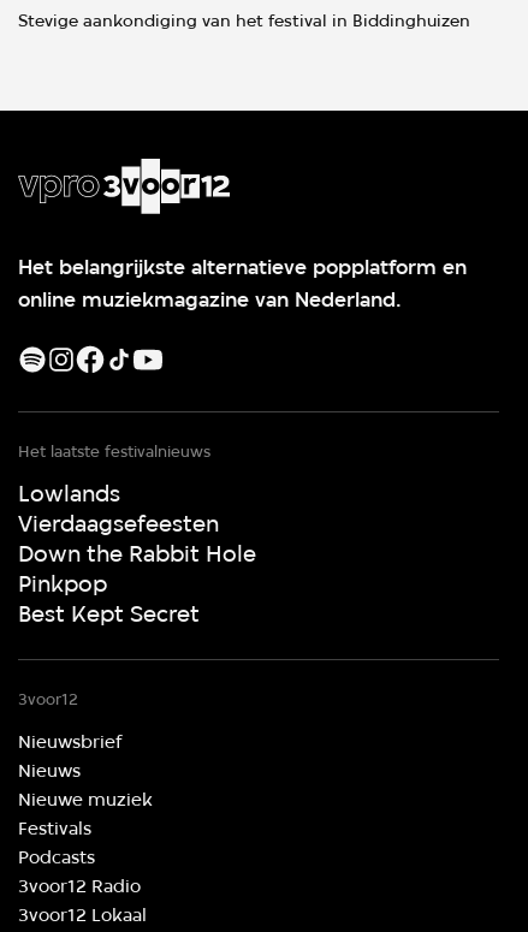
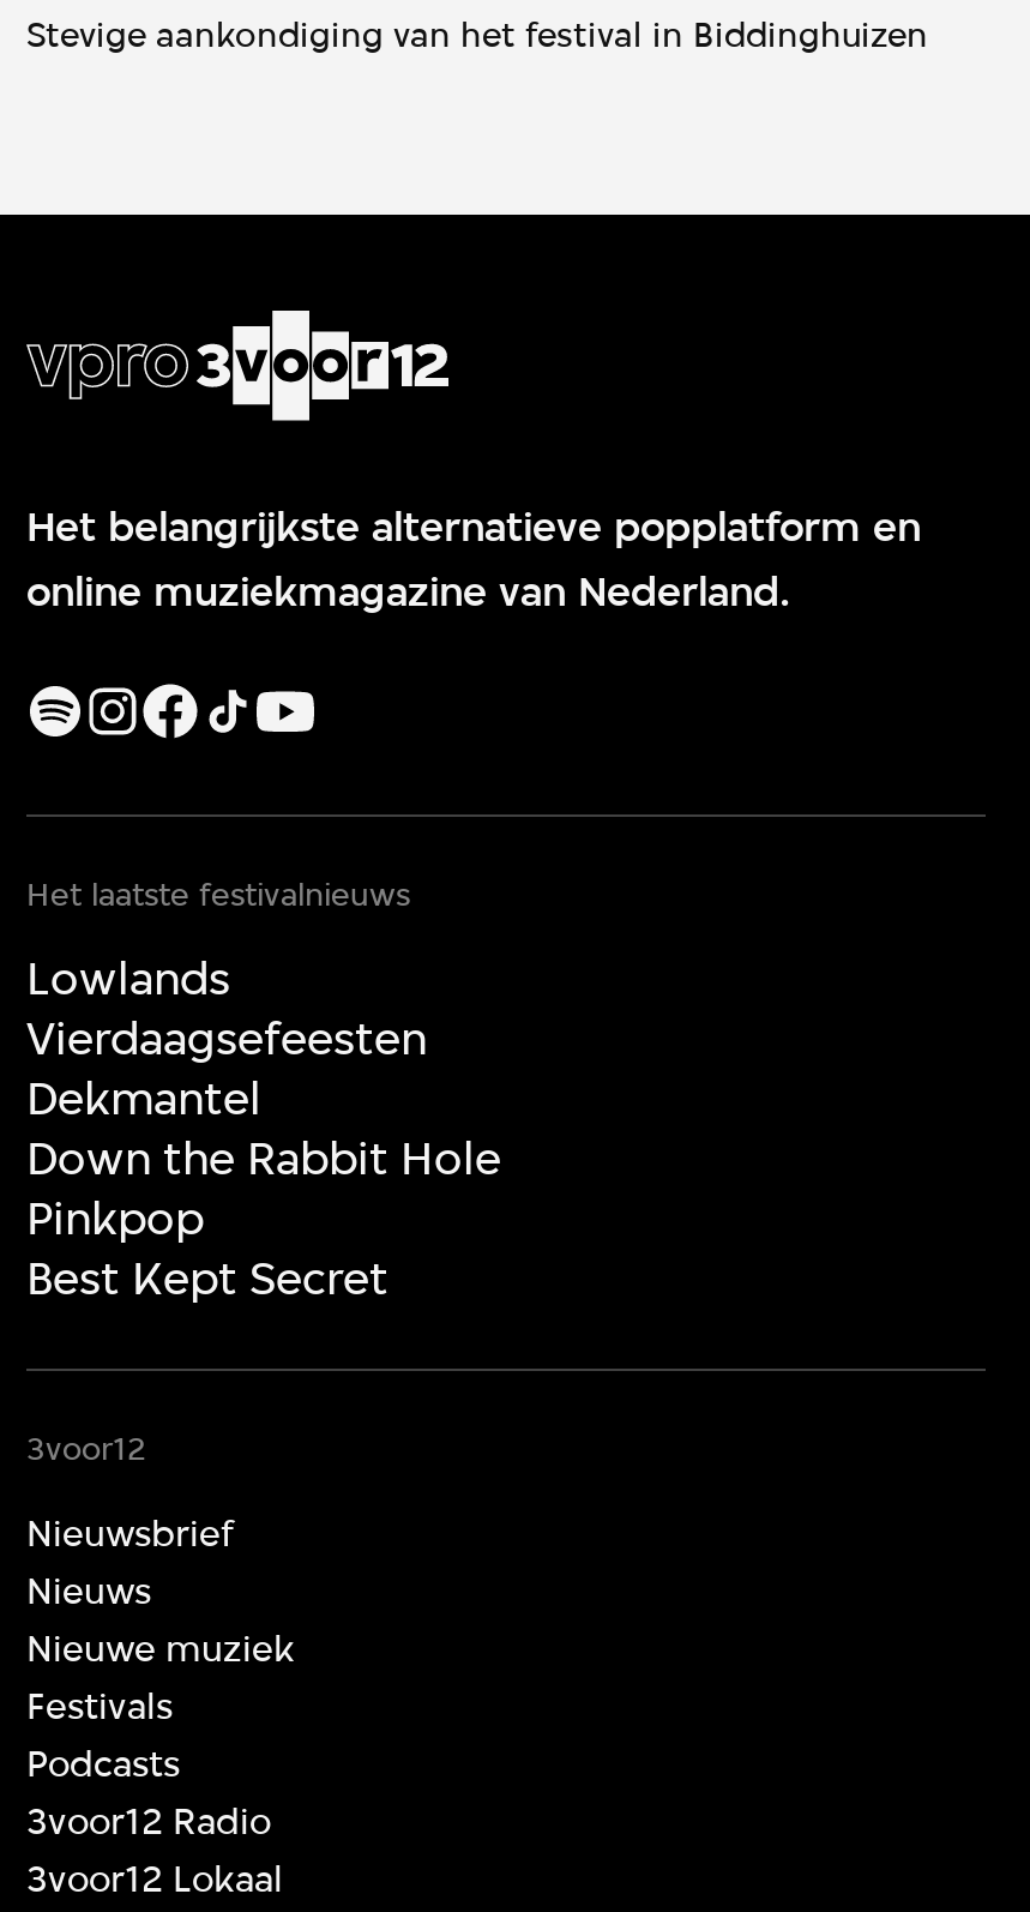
none -> [26,1072,261,1127] Dekmantel

